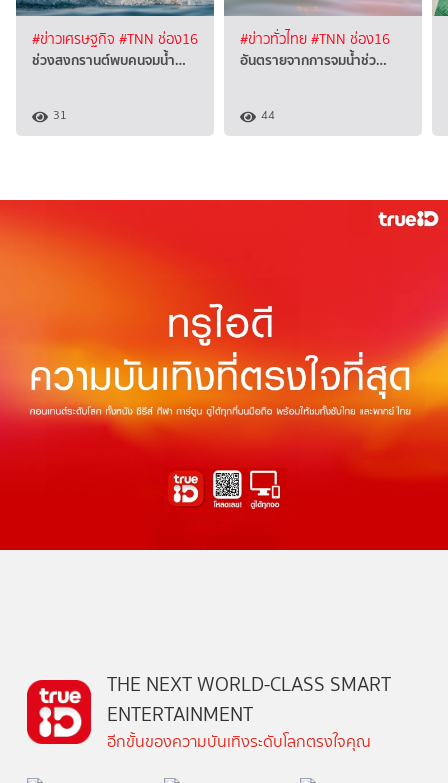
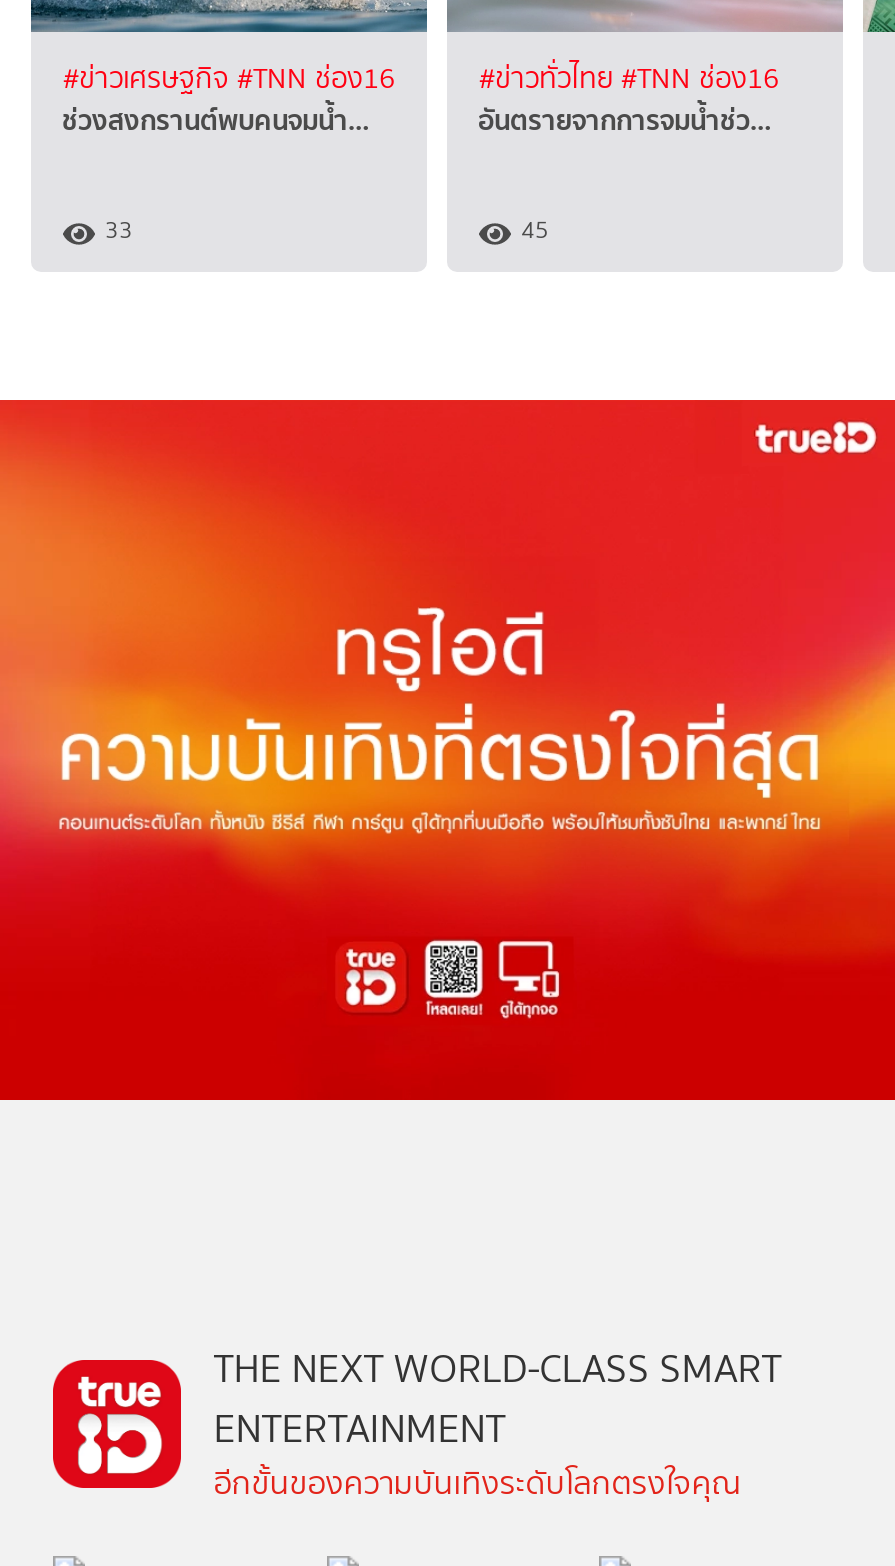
[53,105,67,123] 31 -> [105,211,133,247] 33
[261,105,275,123] 44 -> [521,211,549,247] 45

